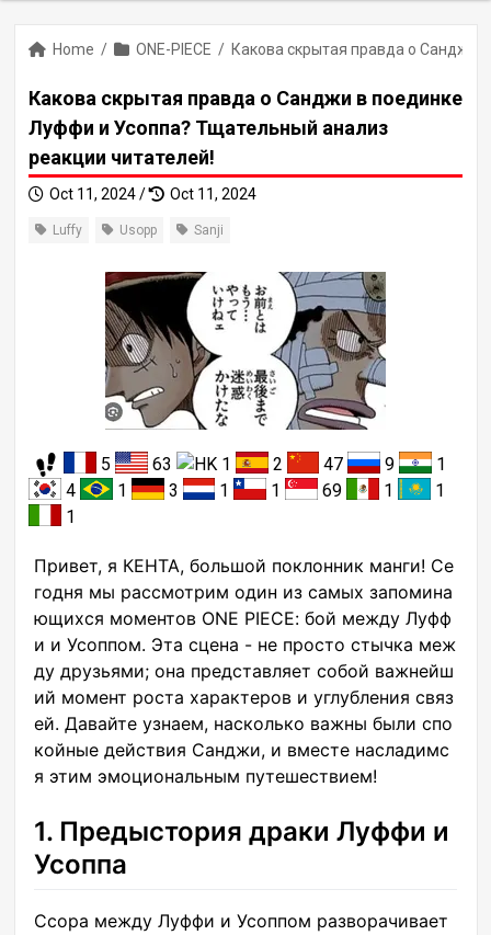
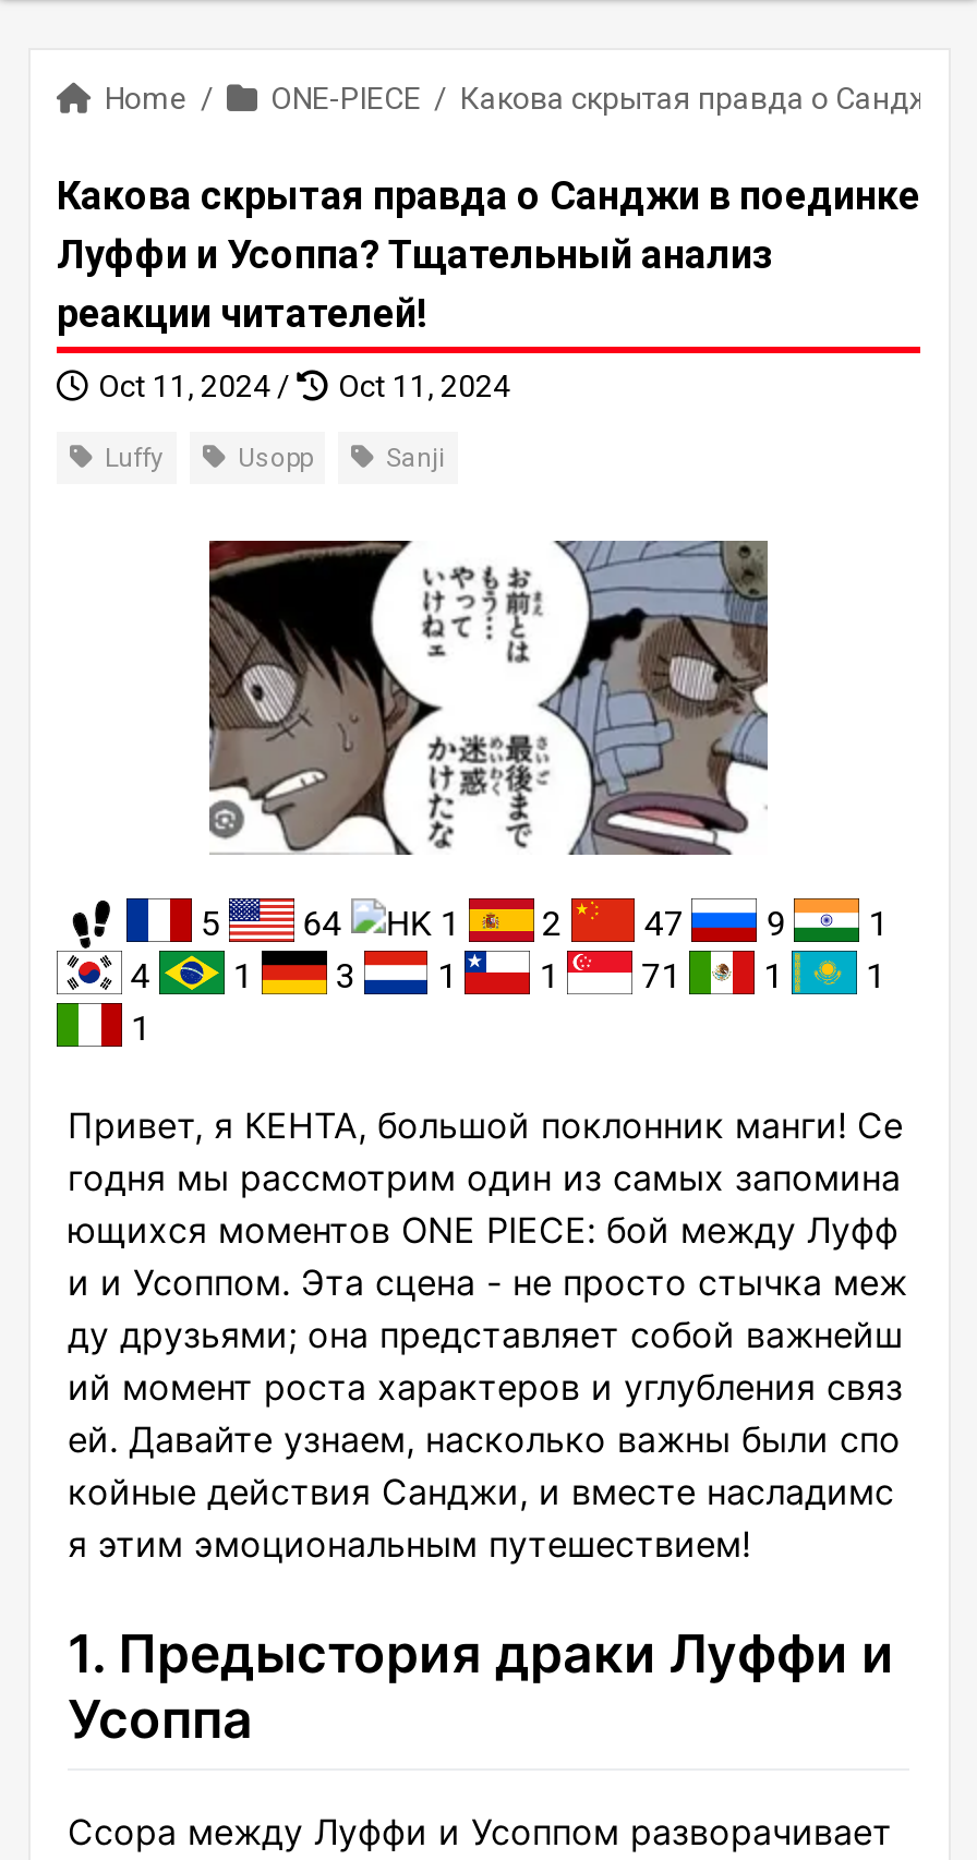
[96,454,451,475] 5 63 1 2 47 9 1 -> [192,903,897,944] 5 64 1 2 47 9 1
[61,480,449,501] 4 1 3 1 1 69 1 1 -> [122,955,894,997] 4 1 3 1 1 71 1 1

